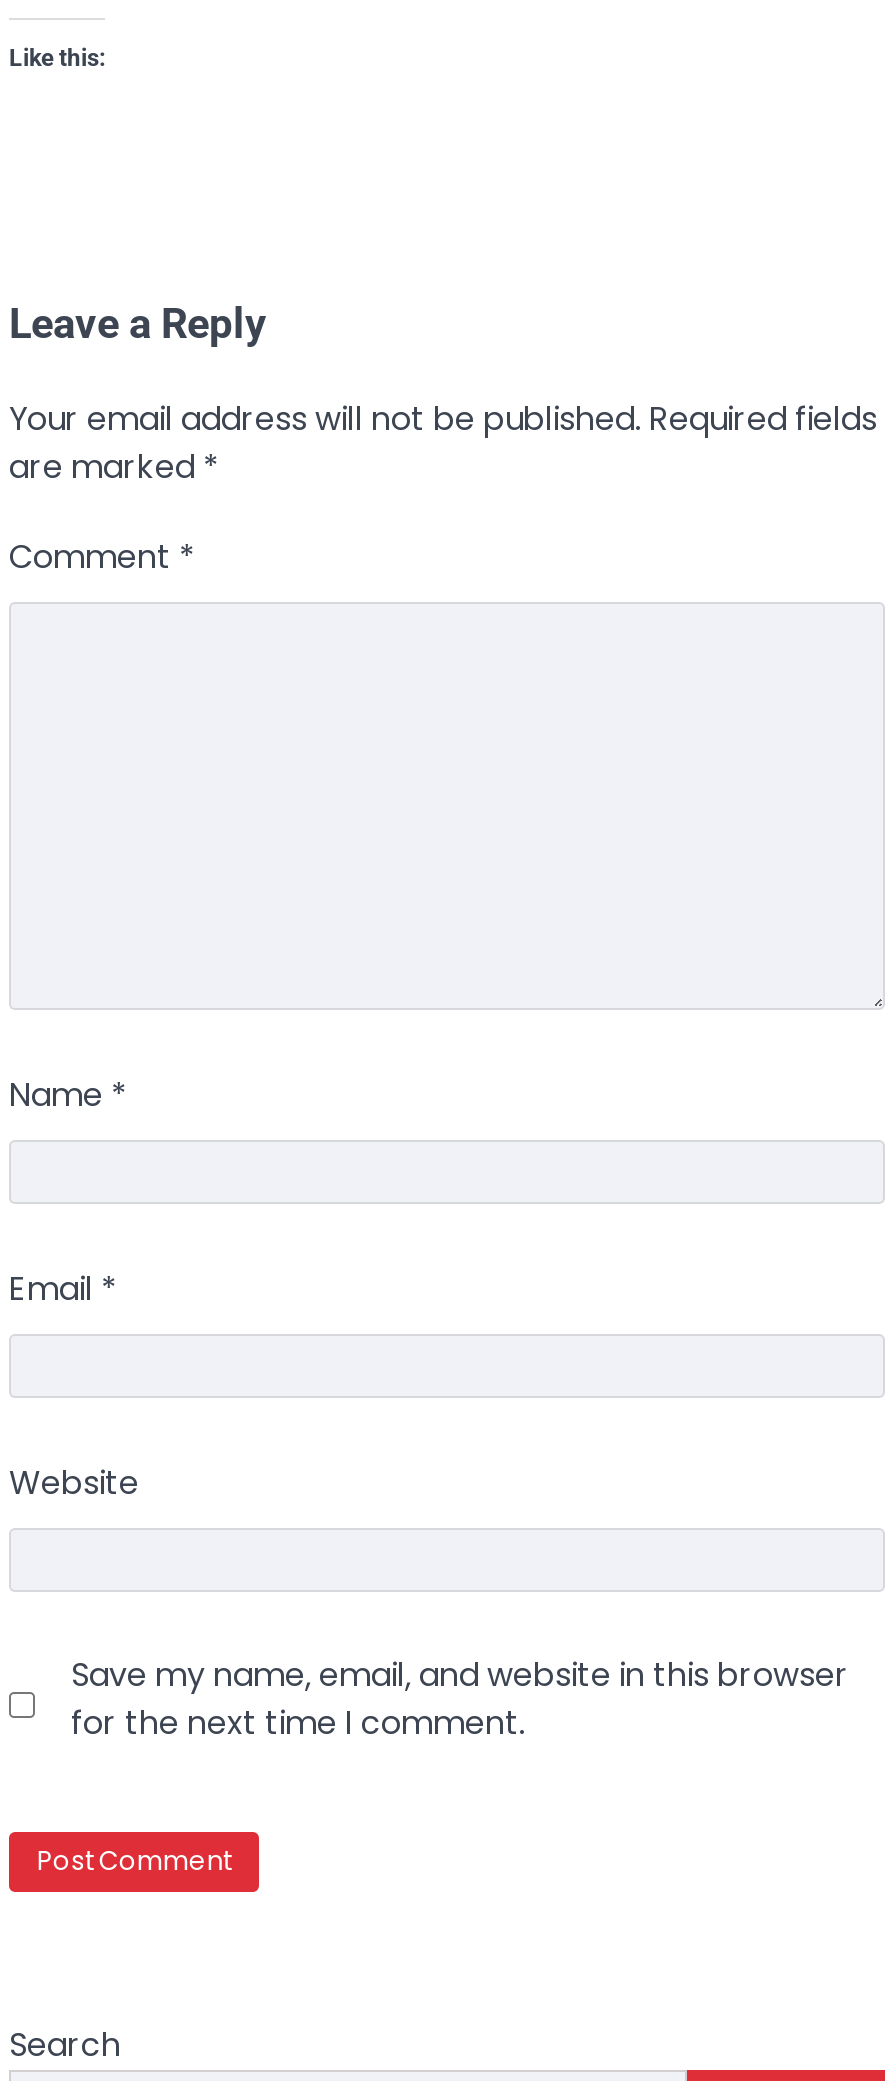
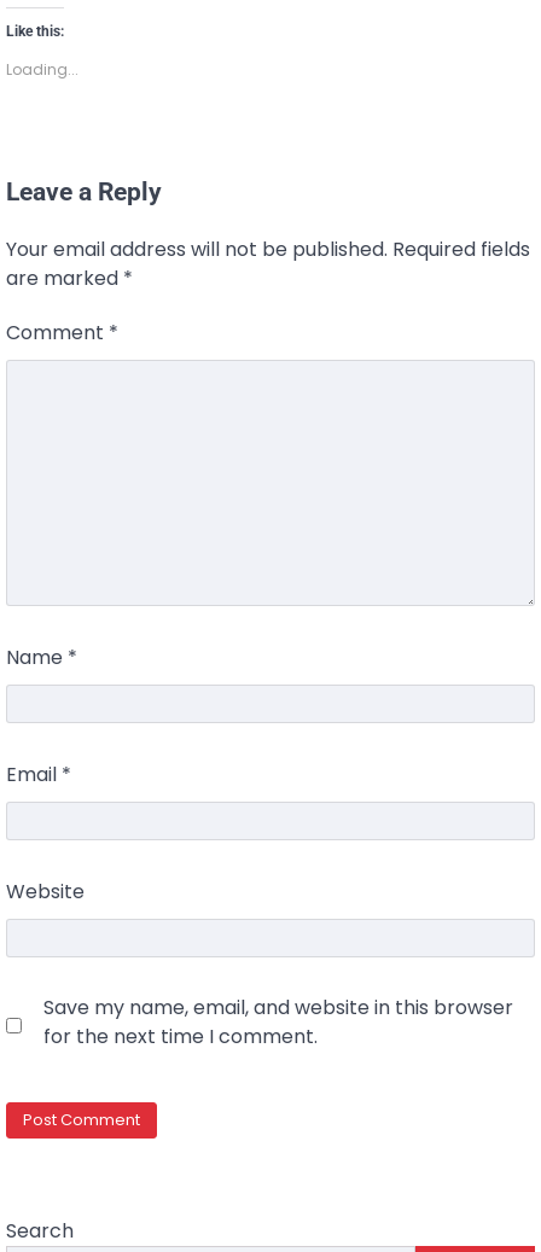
none -> [6,59,78,80] Loading...

